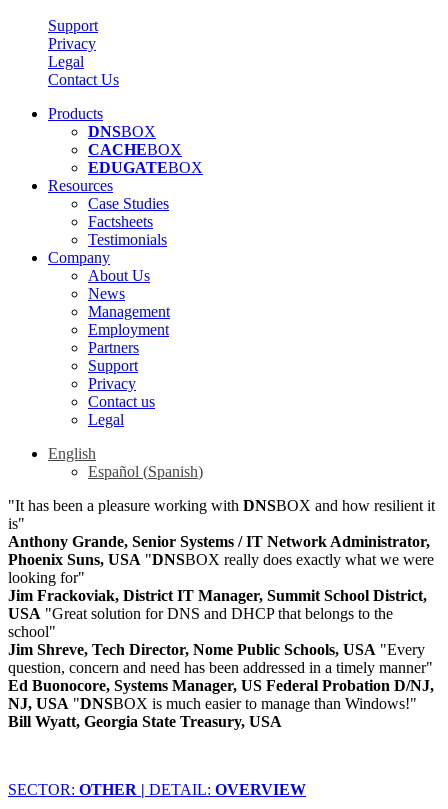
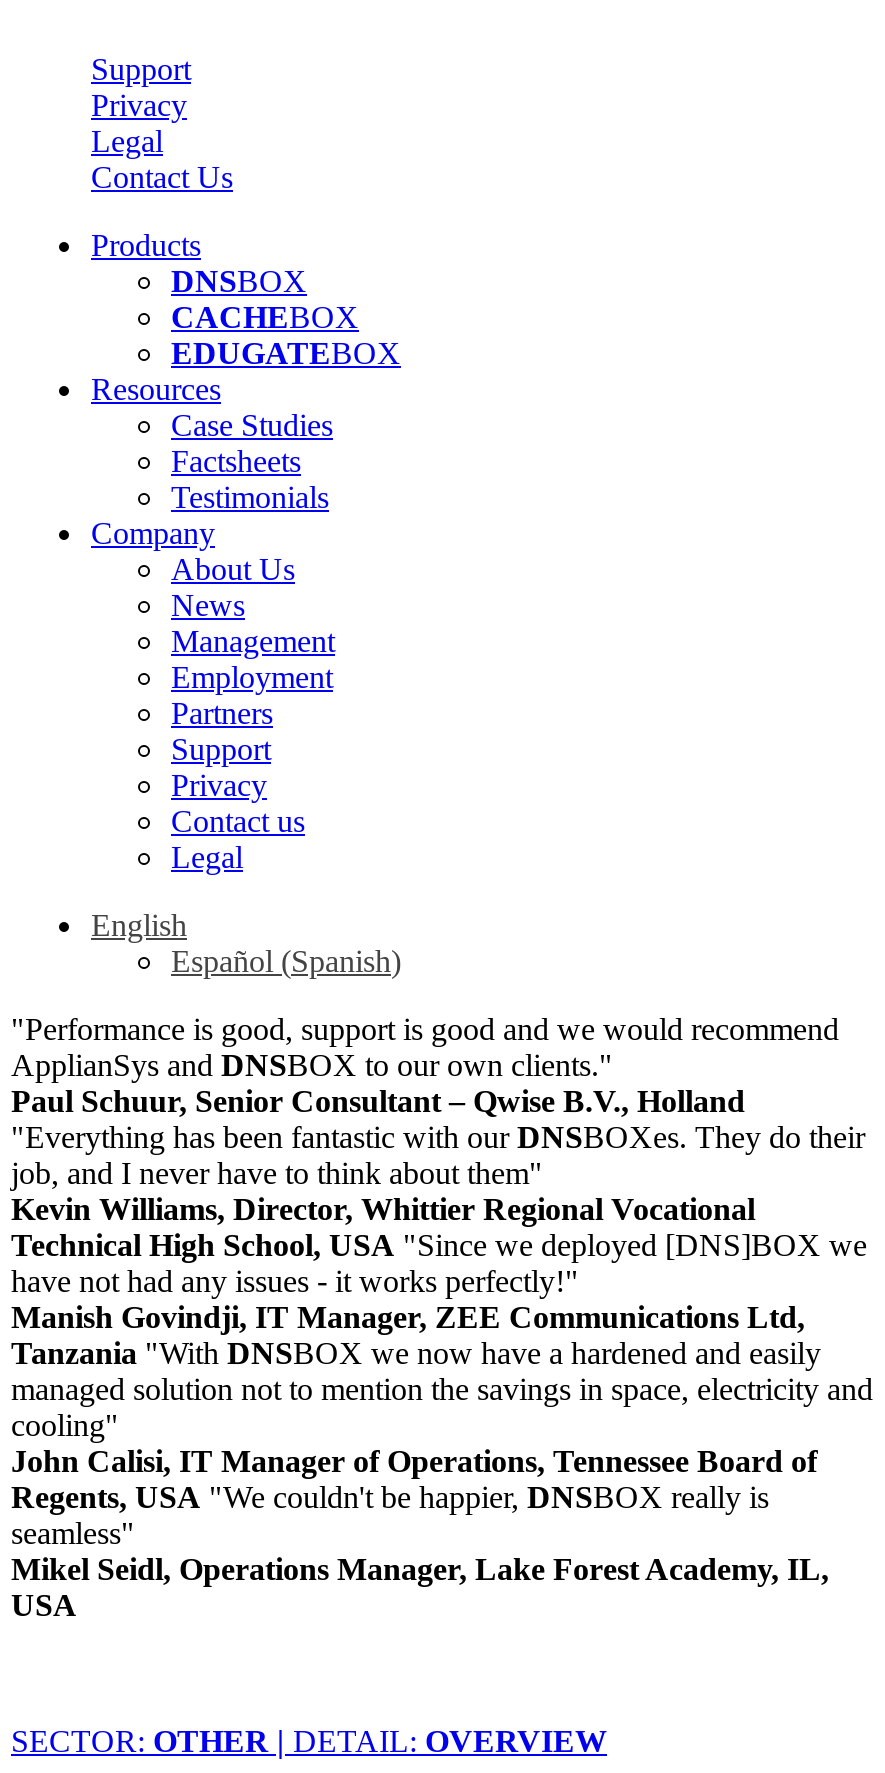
[8,497,435,730] "It has been a pleasure working with DNSBOX and how resilient it | is" | Anthony Grande, Senior Systems / IT Network Administrator, | Phoenix Suns, USA "DNSBOX really does exactly what we were | looking for" | Jim Frackoviak, District IT Manager, Summit School District, | USA "Great solution for DNS and DHCP that belongs to the | school" | Jim Shreve, Tech Director, Nome Public Schools, USA "Every | question, concern and need has been addressed in a timely manner" | Ed Buonocore, Systems Manager, US Federal Probation D/NJ, | NJ, USA "DNSBOX is much easier to manage than Windows!" | Bill Wyatt, Georgia State Treasury, USA -> [11,1012,873,1622] "Performance is good, support is good and we would recommend | ApplianSys and DNSBOX to our own clients." | Paul Schuur, Senior Consultant – Qwise B.V., Holland | "Everything has been fantastic with our DNSBOXes. They do their | job, and I never have to think about them" | Kevin Williams, Director, Whittier Regional Vocational | Technical High School, USA "Since we deployed [DNS]BOX we | have not had any issues - it works perfectly!" | Manish Govindji, IT Manager, ZEE Communications Ltd, | Tanzania "WithDNSBOX we now have a hardened and easily | managed solution not to mention the savings in space, electricity and | cooling" | John Calisi, IT Manager of Operations, Tennessee Board of | Regents, USA "We couldn't be happier, DNSBOX really is | seamless" | Mikel Seidl, Operations Manager, Lake Forest Academy, IL, | USA

